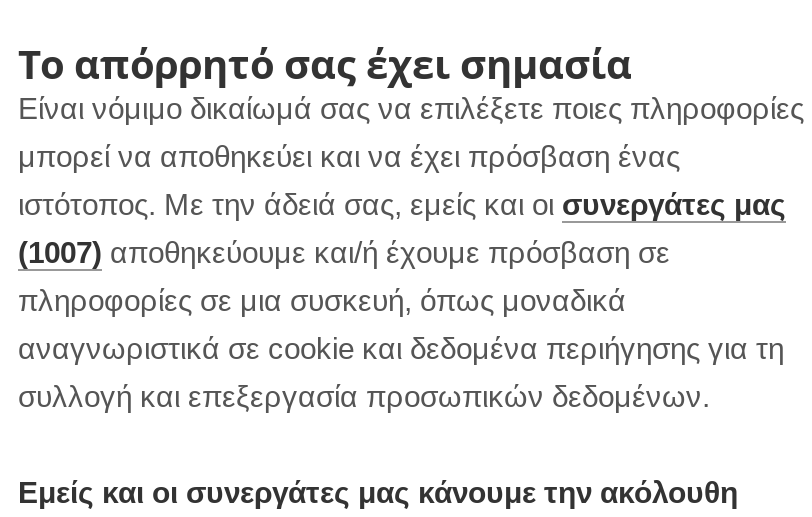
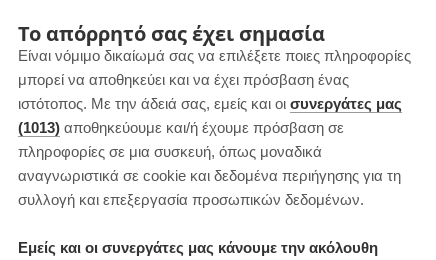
[18,235,670,269] (1007) αποθηκεύουμε και/ή έχουμε πρόσβαση σε -> [18,119,344,136] (1013) αποθηκεύουμε και/ή έχουμε πρόσβαση σε

